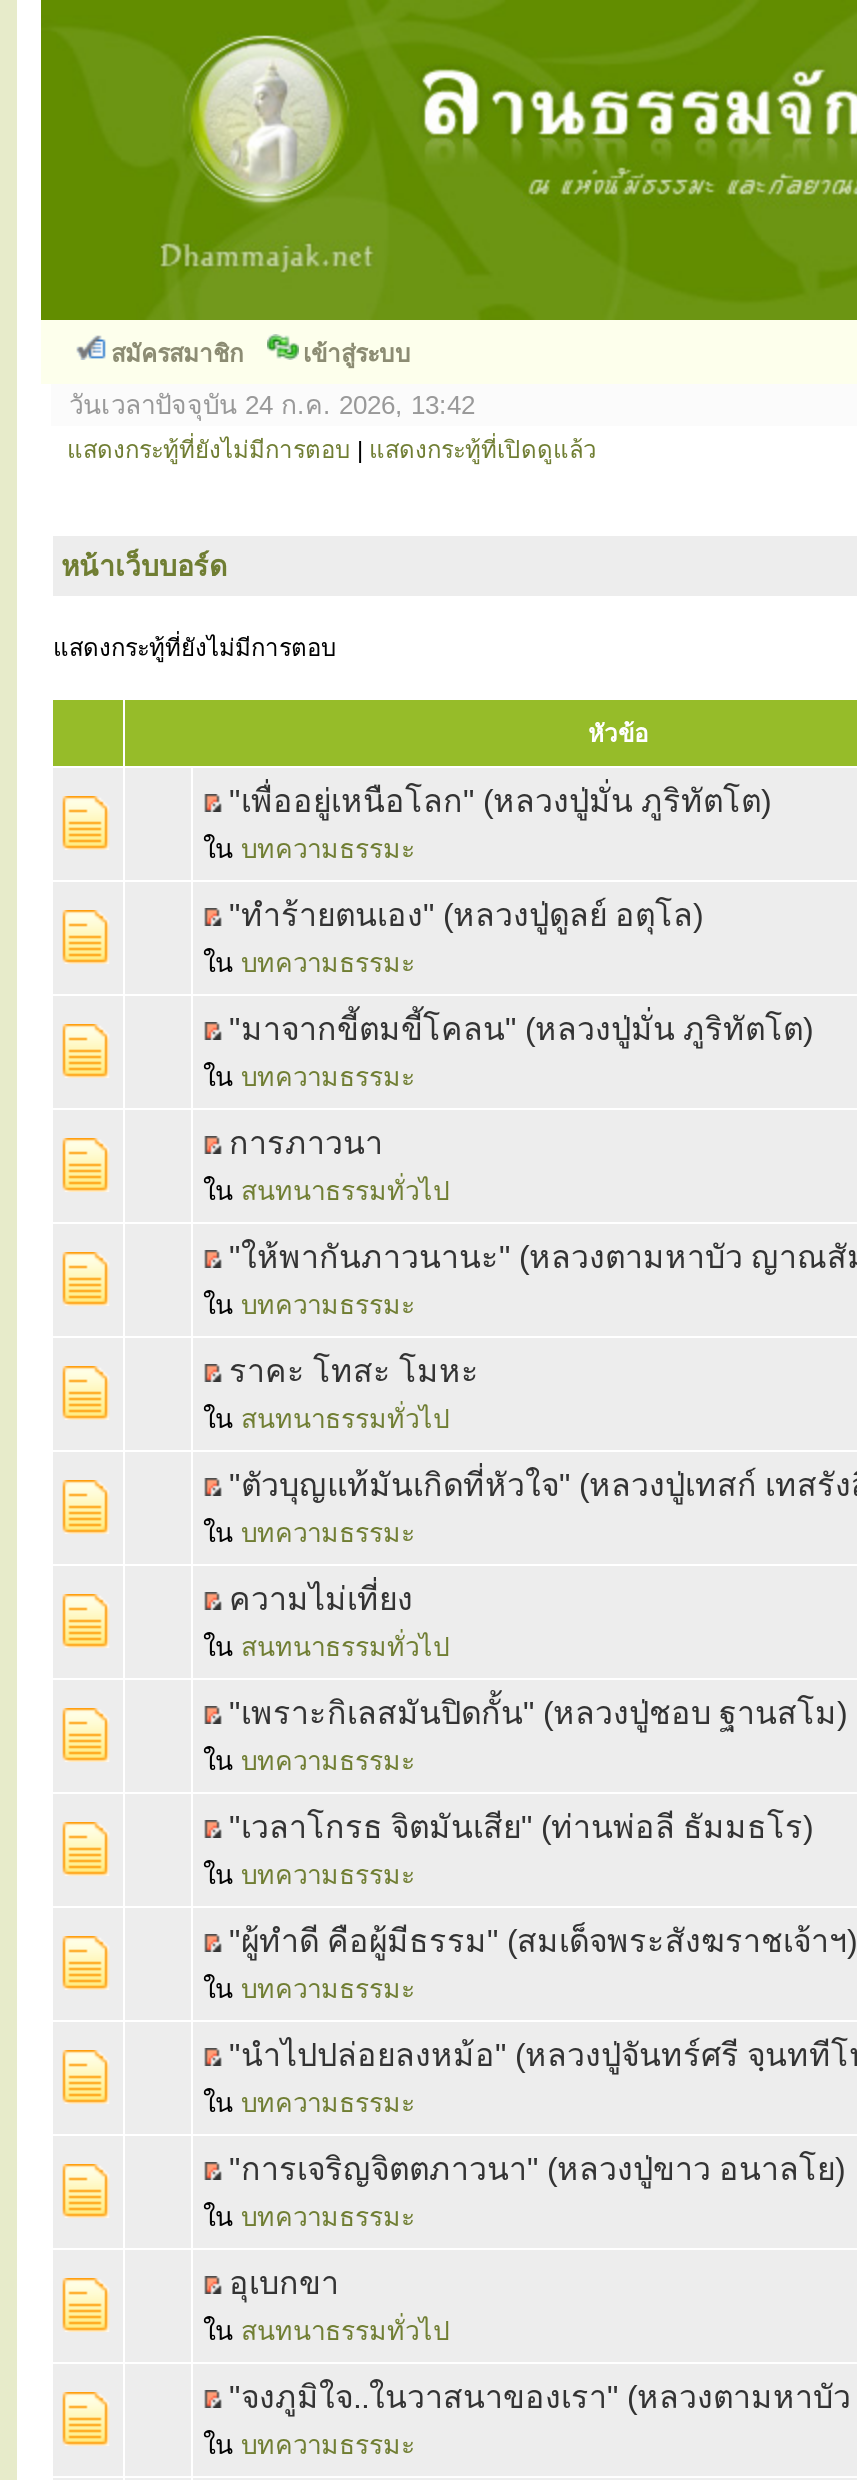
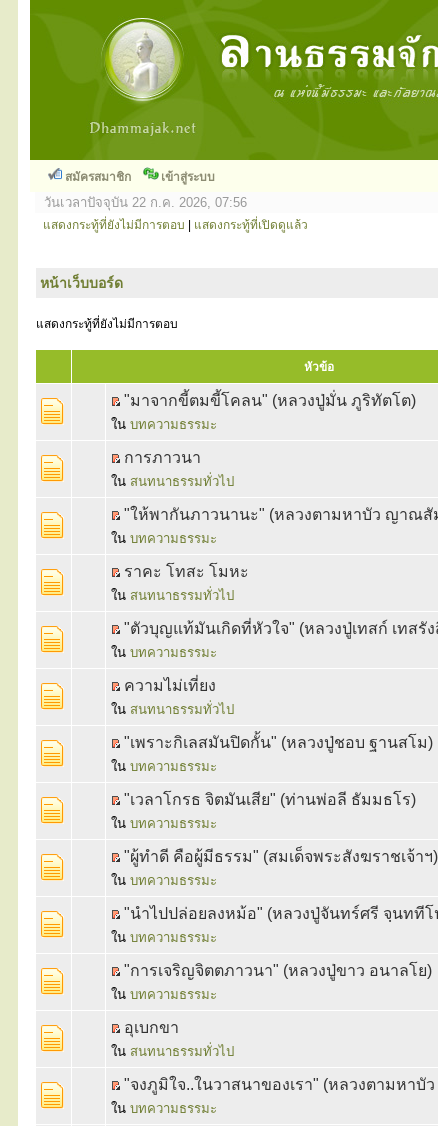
[69,390,491,420] วันเวลาปัจจุบัน 24 ก.ค. 2026, 13:42 -> [44,195,255,210] วันเวลาปัจจุบัน 22 ก.ค. 2026, 07:56
[203,784,771,978] "เพื่ออยู่เหนือโลก" (หลวงปู่มั่น ภูริทัตโต) | ในบทความธรรมะ | "ทำร้ายตนเอง" (หลวงปู่ดูลย์ อตุโล) | ในบทความธรรมะ -> none

